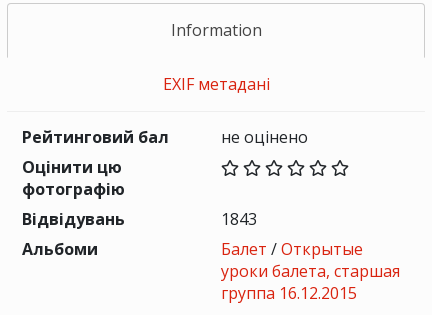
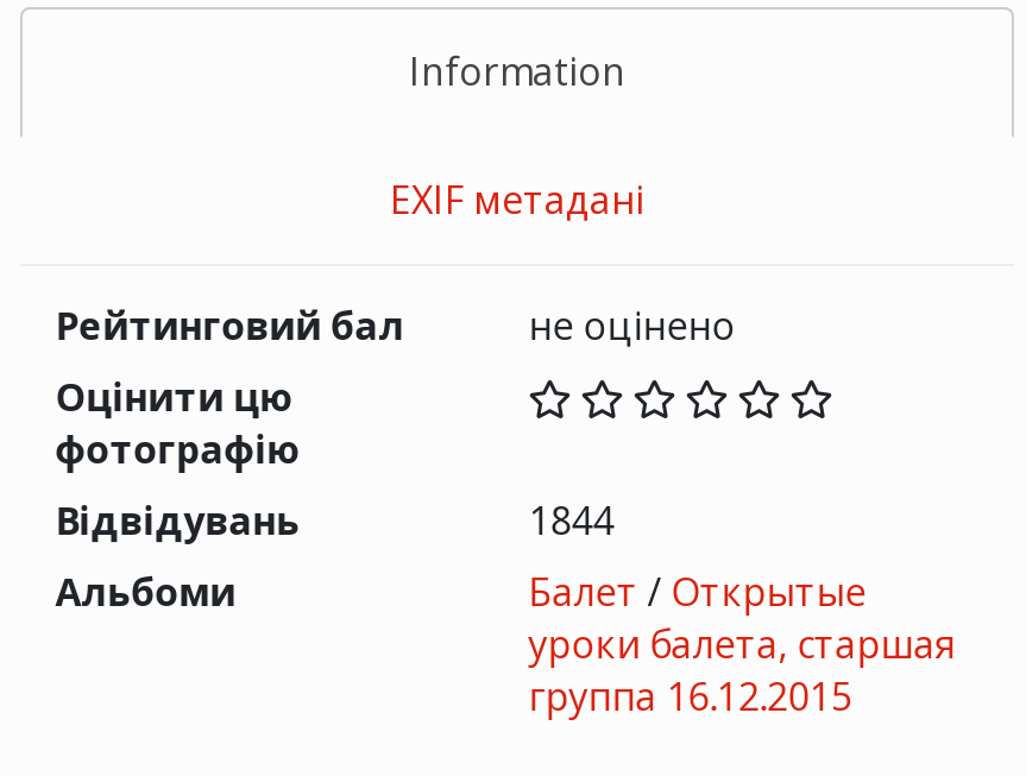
[221,208,257,230] 1843 -> [529,493,614,546] 1844

